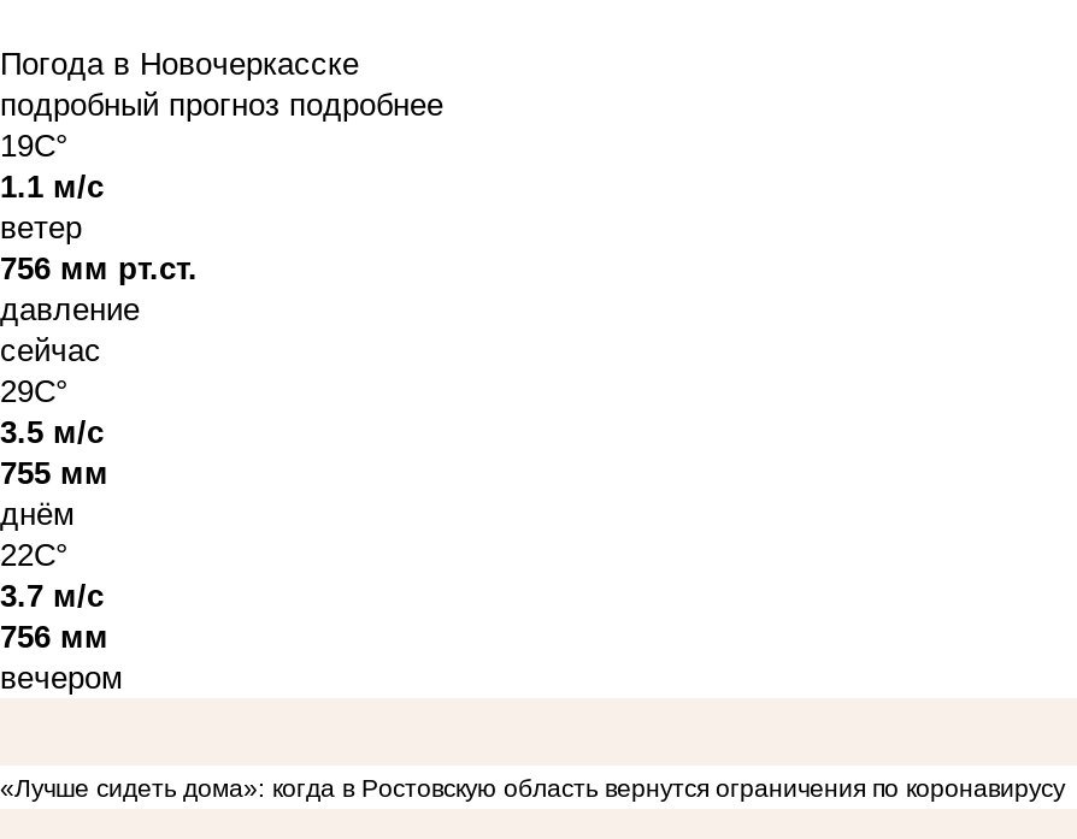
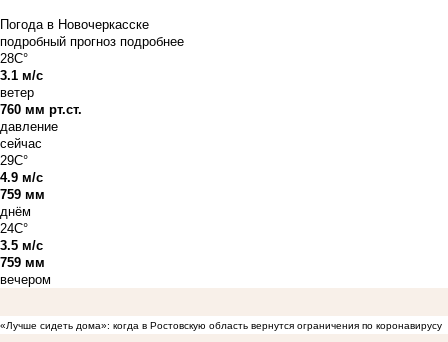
[0,127,104,204] 19C° | 1.1 м/с -> [0,51,43,83] 28C° | 3.1 м/с
[0,249,198,286] 756 мм рт.ст. -> [0,102,82,117] 760 мм рт.ст.
[0,413,104,449] 3.5 м/с -> [0,170,43,185] 4.9 м/с
[0,454,108,490] 755 мм -> [0,187,45,202] 759 мм
[0,536,108,654] 22C° | 3.7 м/с | 756 мм -> [0,221,45,270] 24C° | 3.5 м/с | 759 мм

